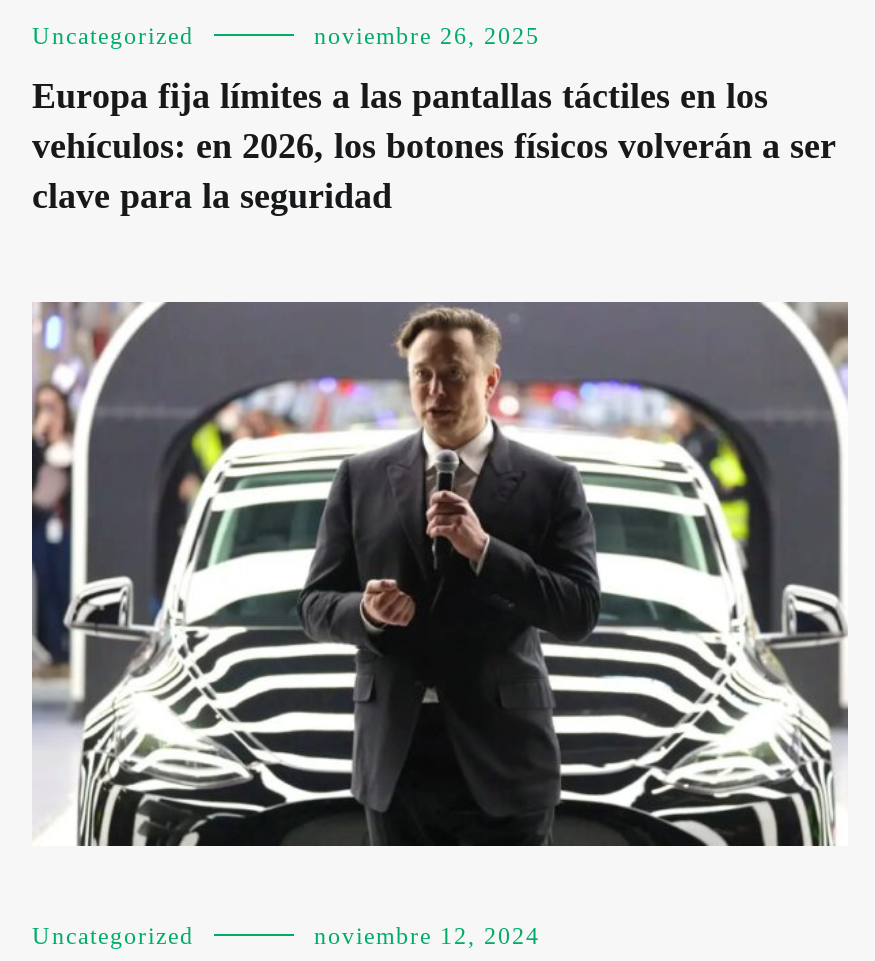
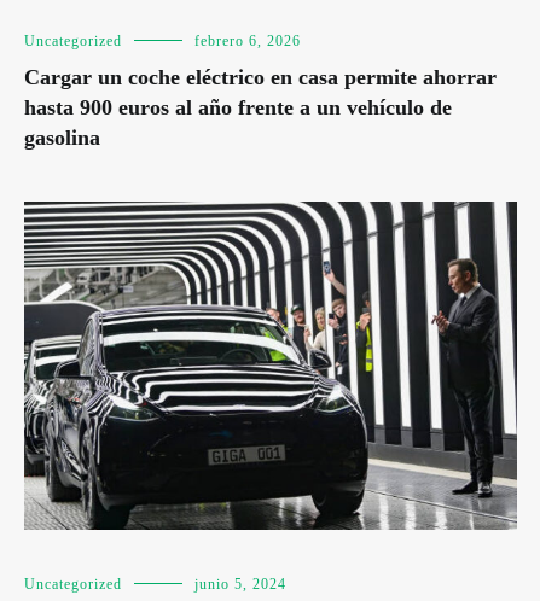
[314,22,540,50] noviembre 26, 2025 -> [194,32,301,49] febrero 6, 2026
[32,76,836,216] Europa fija límites a las pantallas táctiles en los | vehículos: en 2026, los botones físicos volverán a ser | clave para la seguridad -> [24,65,497,149] Cargar un coche eléctrico en casa permite ahorrar | hasta 900 euros al año frente a un vehículo de | gasolina
[32,301,848,950] [image] | noviembre 12, 2024 -> [23,200,518,592] [image] | junio 5, 2024

